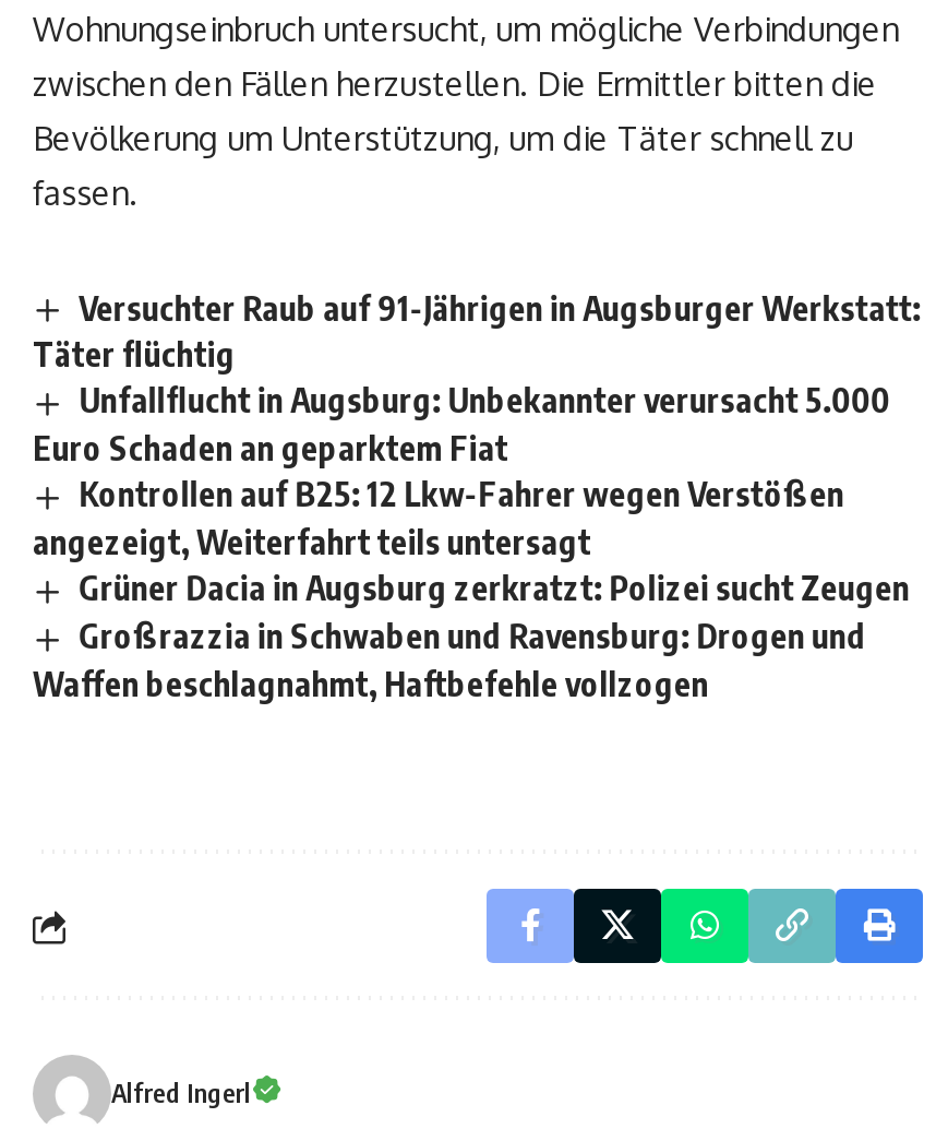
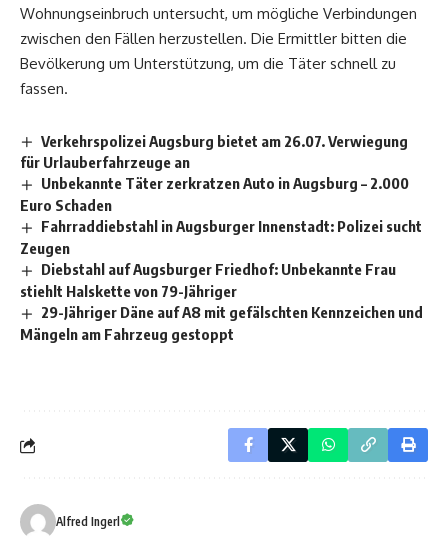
[33,287,921,703] Versuchter Raub auf 91-Jährigen in Augsburger Werkstatt: | Täter flüchtig | Unfallflucht in Augsburg: Unbekannter verursacht 5.000 | Euro Schaden an geparktem Fiat | Kontrollen auf B25: 12 Lkw-Fahrer wegen Verstößen | angezeigt, Weiterfahrt teils untersagt | Grüner Dacia in Augsburg zerkratzt: Polizei sucht Zeugen | Großrazzia in Schwaben und Ravensburg: Drogen und | Waffen beschlagnahmt, Haftbefehle vollzogen -> [20,132,423,343] Verkehrspolizei Augsburg bietet am 26.07. Verwiegung | für Urlauberfahrzeuge an | Unbekannte Täter zerkratzen Auto in Augsburg – 2.000 | Euro Schaden | Fahrraddiebstahl in Augsburger Innenstadt: Polizei sucht | Zeugen | Diebstahl auf Augsburger Friedhof: Unbekannte Frau | stiehlt Halskette von 79-Jähriger | 29-Jähriger Däne auf A8 mit gefälschten Kennzeichen und | Mängeln am Fahrzeug gestoppt

